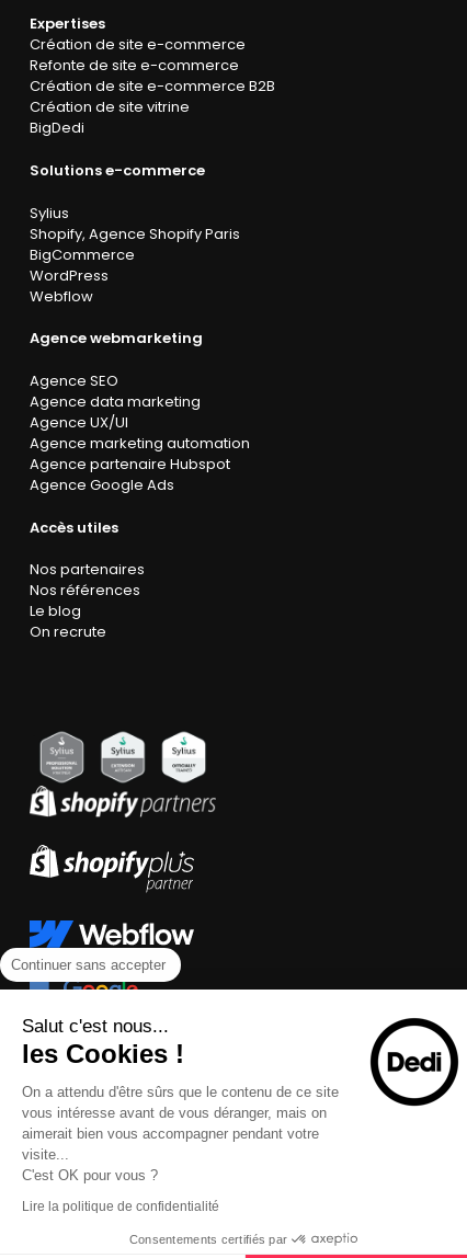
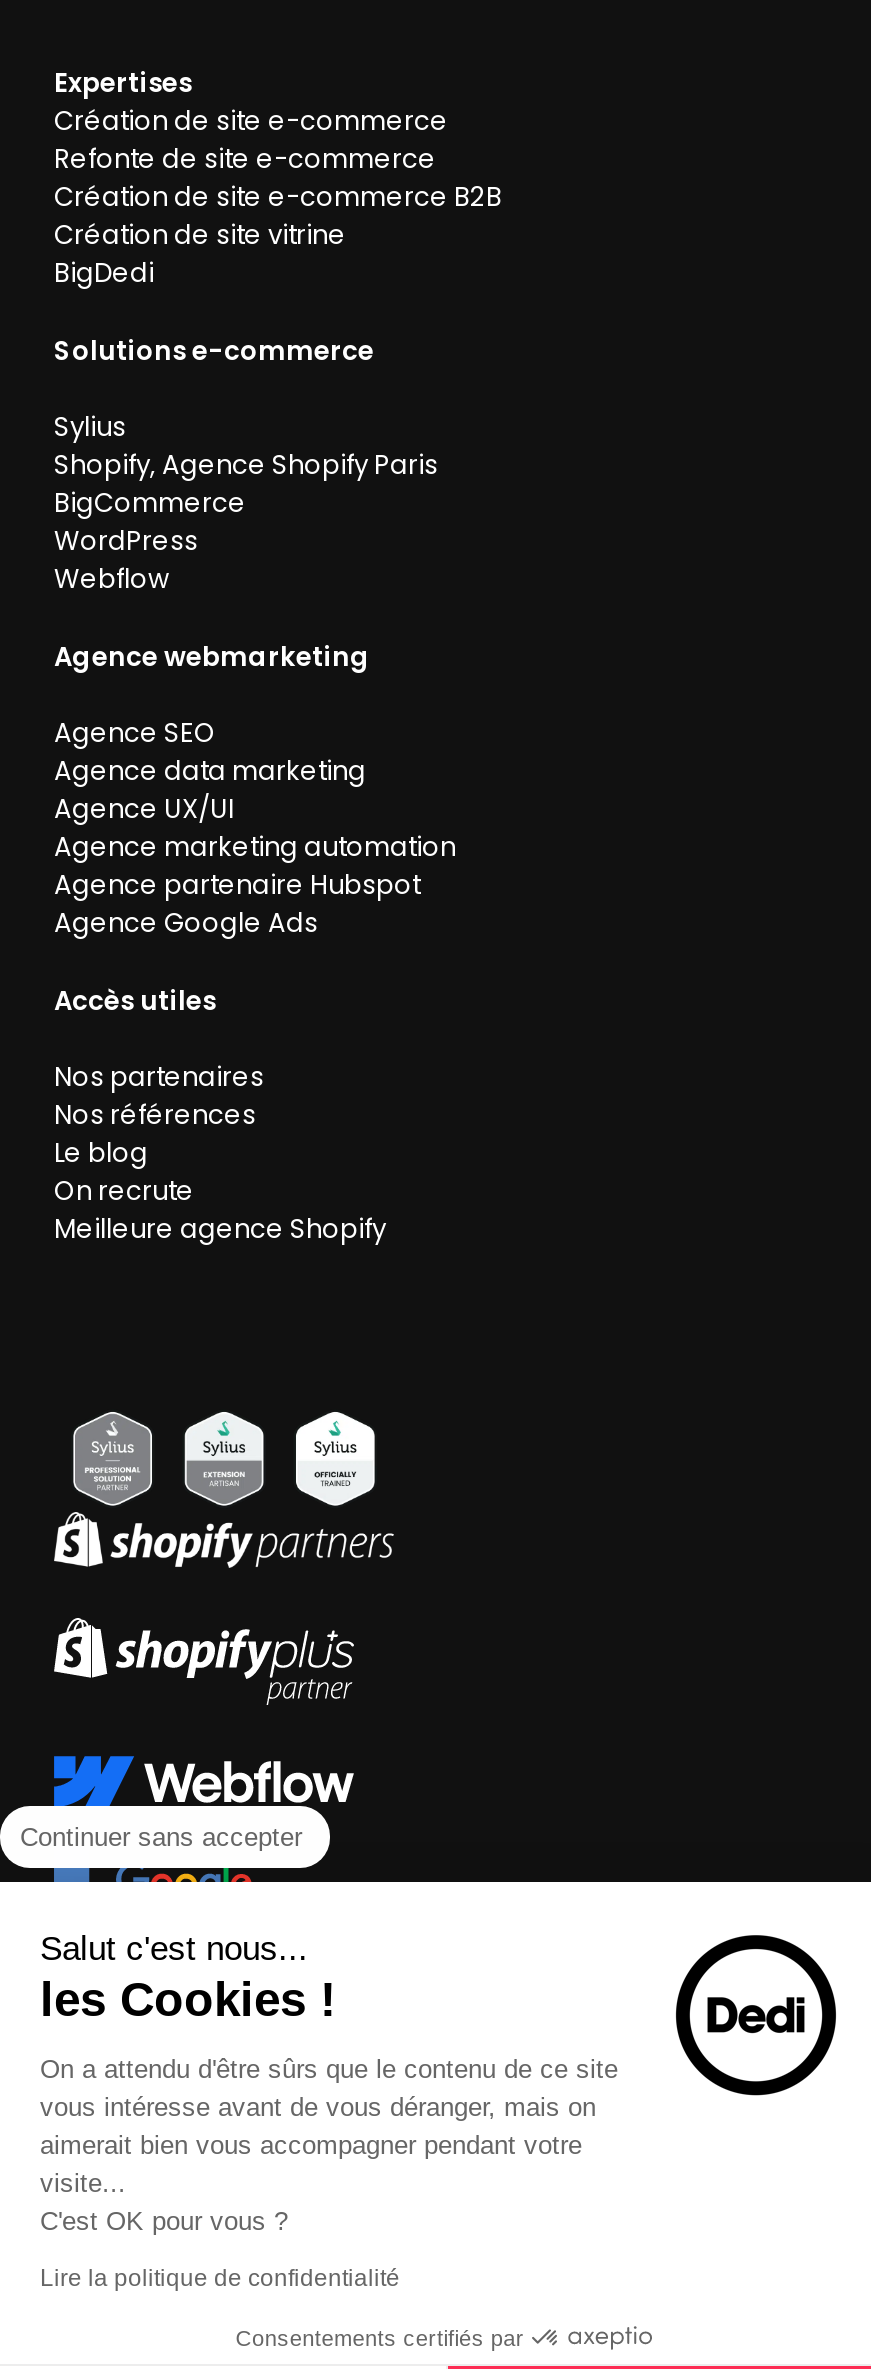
none -> [54,1211,386,1249] Meilleure agence Shopify

